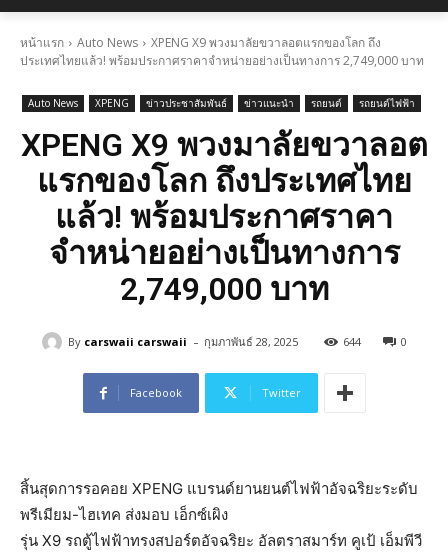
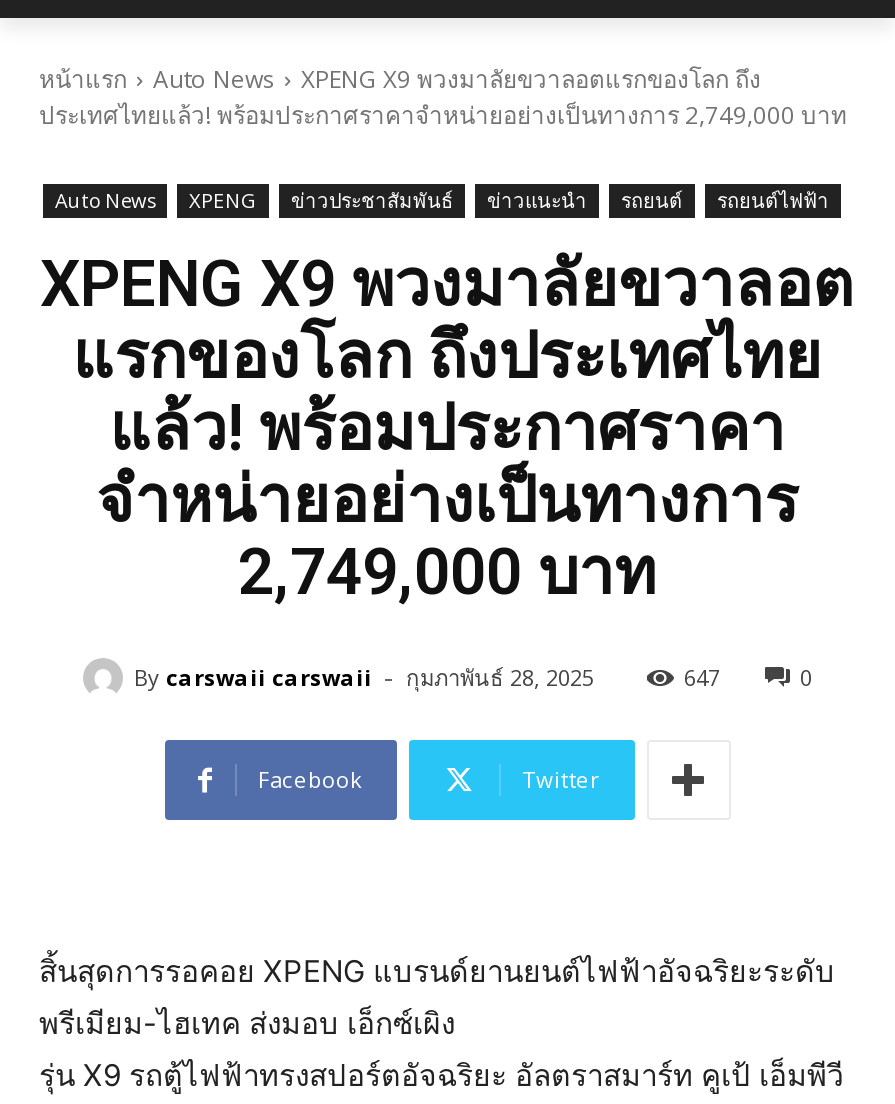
[342,334,360,349] 644 -> [684,662,720,692] 647

